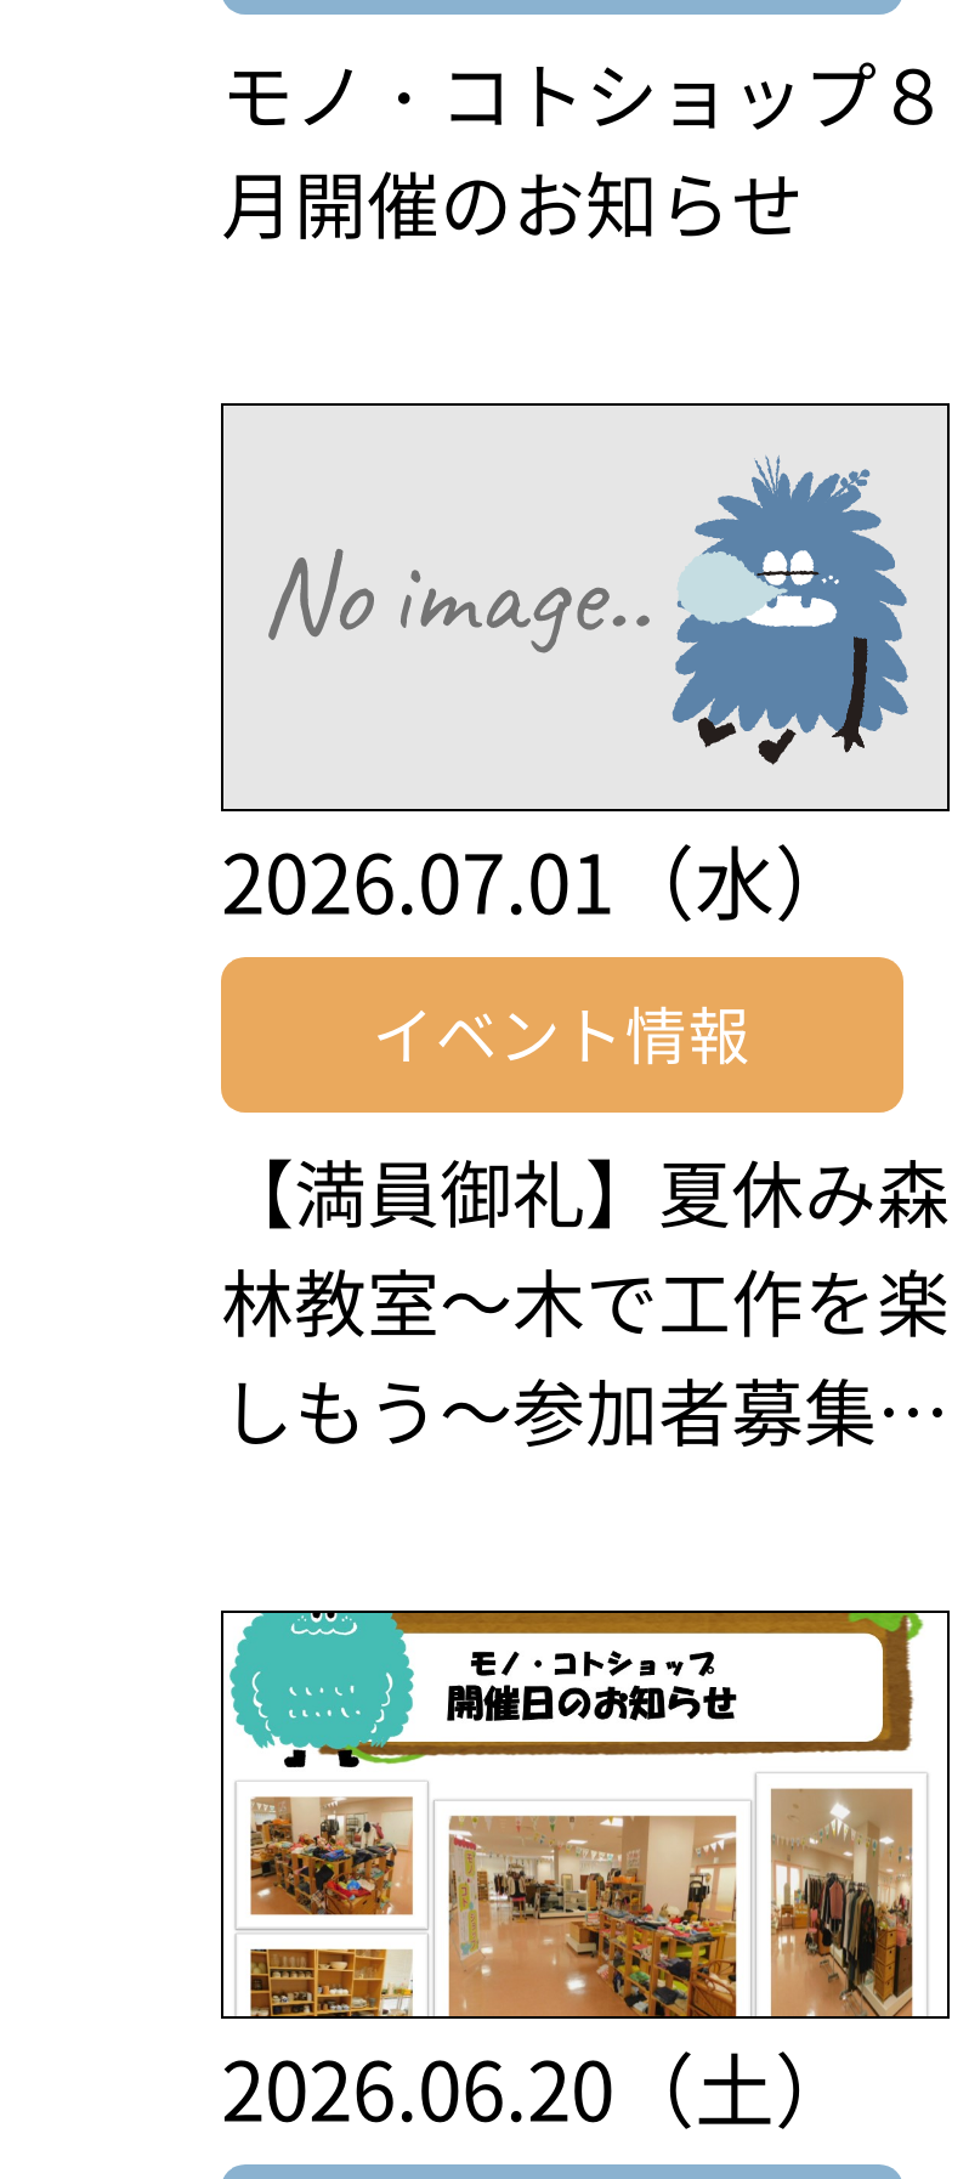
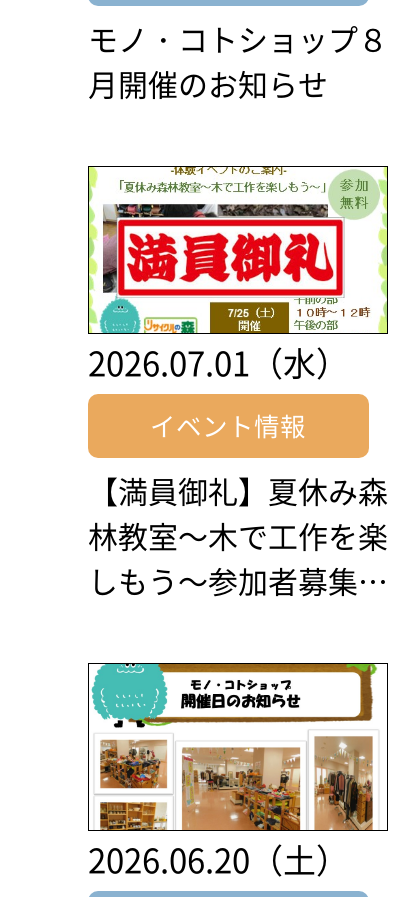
[221,403,950,811] [image] -> [88,166,388,334] [image]

